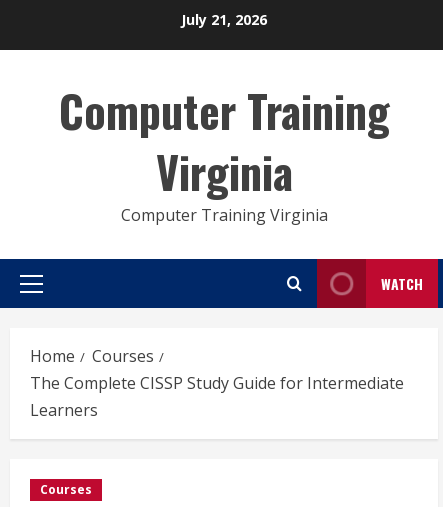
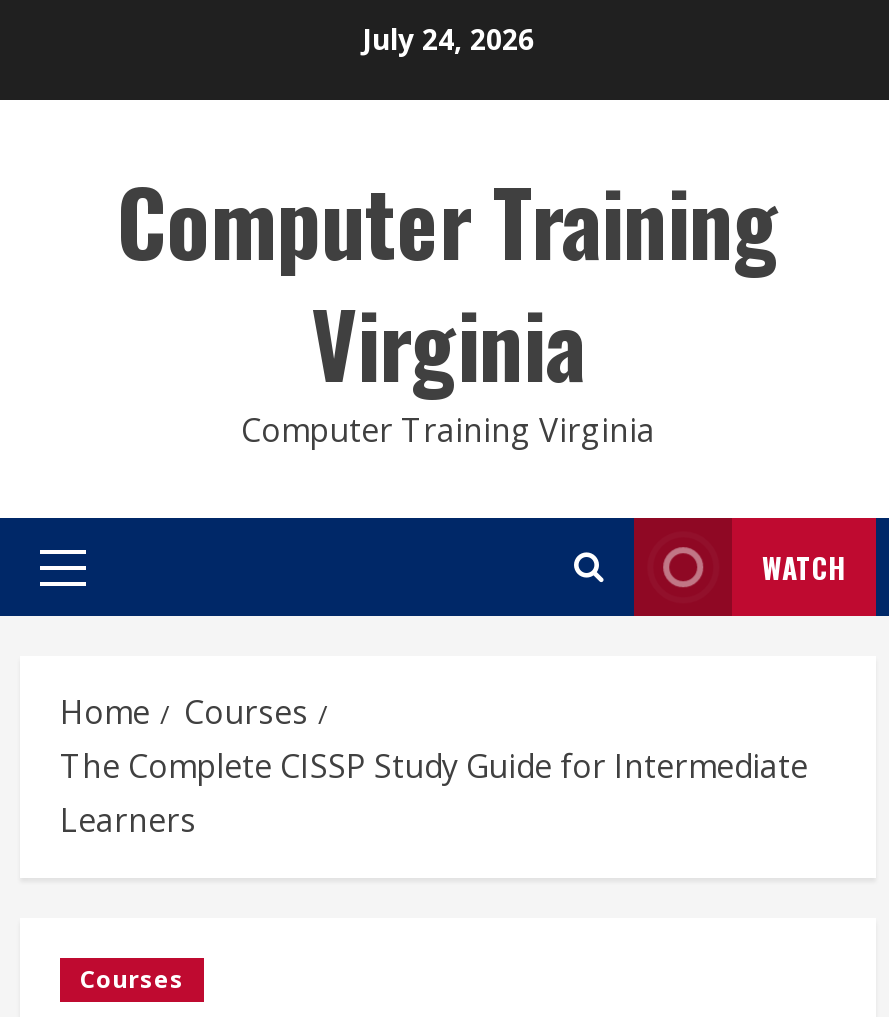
[181,10,267,29] July 21, 2026 -> [362,20,534,58] July 24, 2026

